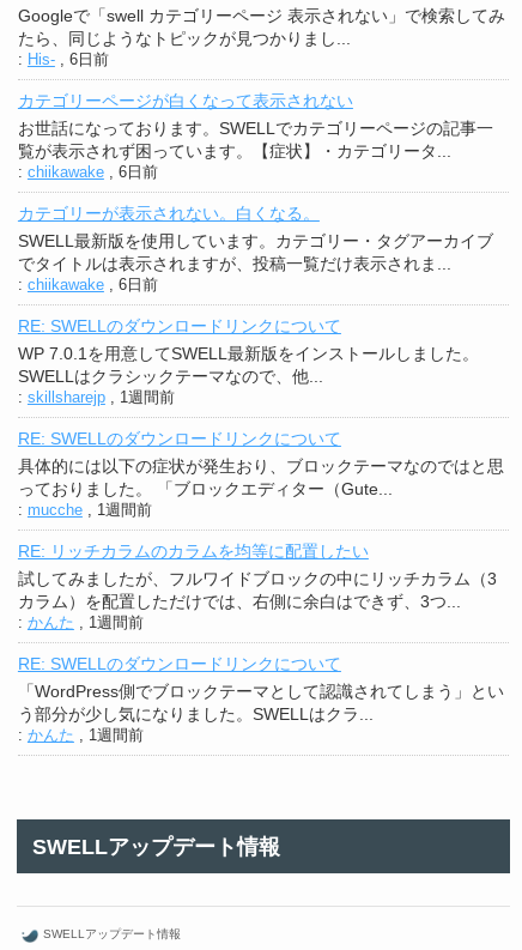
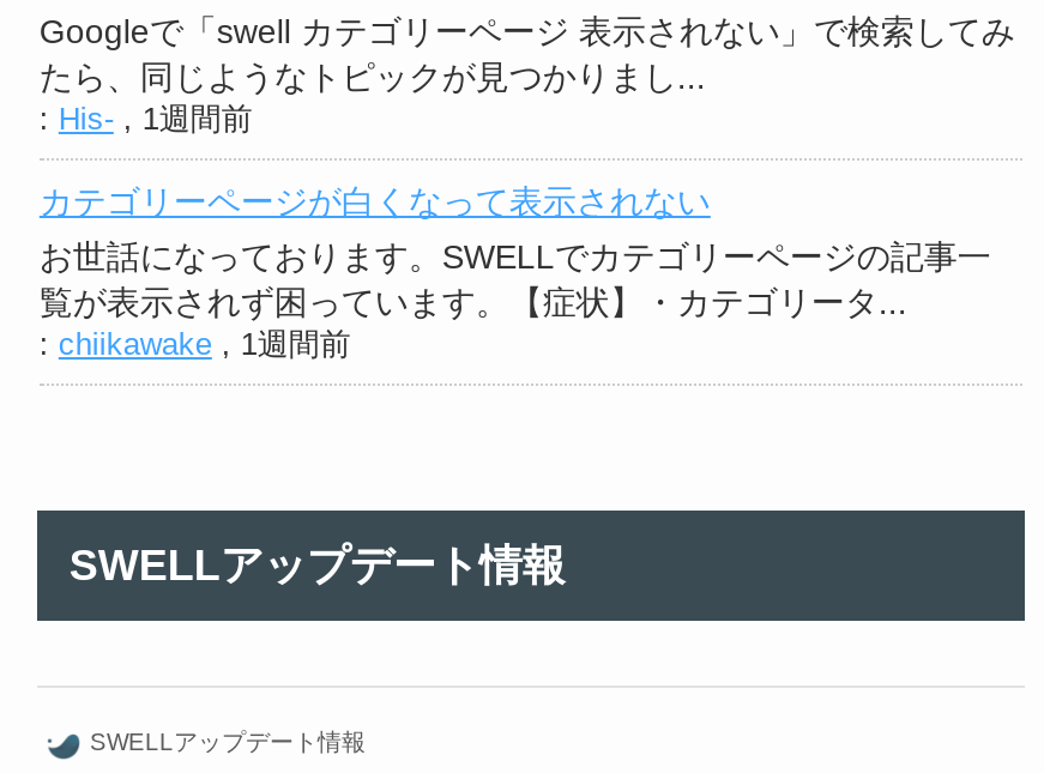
[18,51,109,69] : His-, 6日前 -> [39,100,253,136] : His-, 1週間前
[18,163,504,744] : chiikawake, 6日前 | カテゴリーが表示されない。白くなる。 | SWELL最新版を使用しています。カテゴリー・タグアーカイブ | でタイトルは表示されますが、投稿一覧だけ表示されま... | : chiikawake, 6日前 | RE: SWELLのダウンロードリンクについて | WP 7.0.1を用意してSWELL最新版をインストールしました。 | SWELLはクラシックテーマなので、他... | : skillsharejp, 1週間前 | RE: SWELLのダウンロードリンクについて | 具体的には以下の症状が発生おり、ブロックテーマなのではと思 | っておりました。 「ブロックエディター（Gute... | : mucche, 1週間前 | RE: リッチカラムのカラムを均等に配置したい | 試してみましたが、フルワイドブロックの中にリッチカラム（3 | カラム）を配置しただけでは、右側に余白はできず、3つ... | :かんた, 1週間前 | RE: SWELLのダウンロードリンクについて | 「WordPress側でブロックテーマとして認識されてしまう」とい | う部分が少し気になりました。SWELLはクラ... | :かんた, 1週間前 -> [39,325,351,361] : chiikawake, 1週間前

